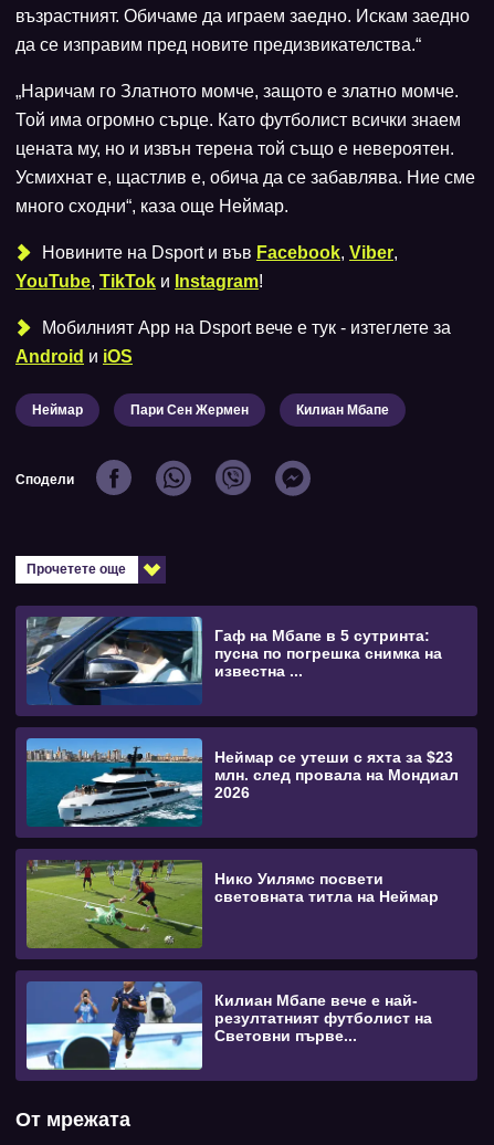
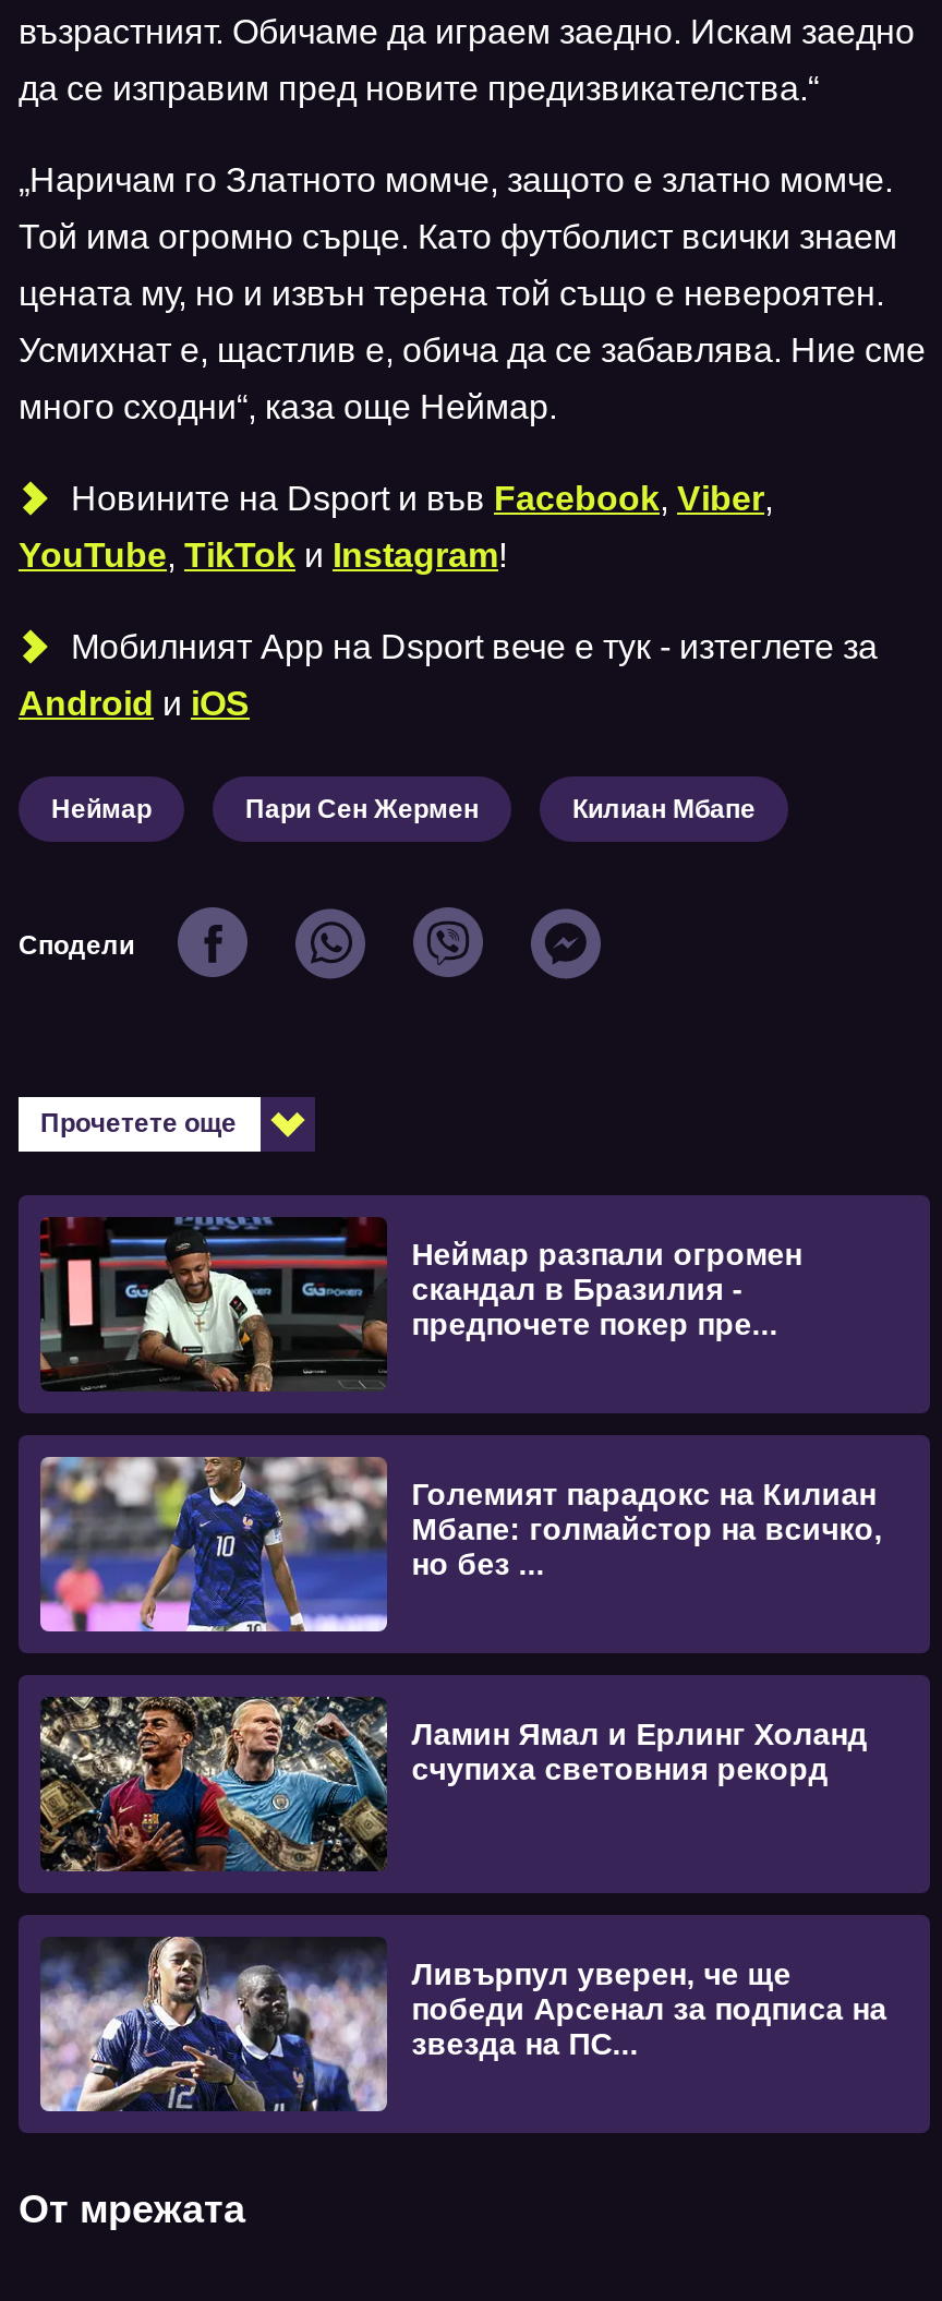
[25,616,442,705] [image] | Гаф на Мбапе в 5 сутринта: | пусна по погрешка снимка на | известна ... -> [38,1215,802,1394] [image] | Неймар разпали огромен | скандал в Бразилия - | предпочете покер пре...
[25,737,459,827] [image] | Неймар се утеши с яхта за $23 | млн. след провала на Мондиал | 2026 -> [38,1455,882,1634] [image] | Големият парадокс на Килиан | Мбапе: голмайстор на всичко, | но без ...
[25,860,439,949] [image] | Нико Уилямс посвети | световната титла на Неймар -> [38,1695,867,1871] [image] | Ламин Ямал и Ерлинг Холанд | счупиха световния рекорд
[27,980,432,1071] [image] | Килиан Мбапе вече е най- | резултатният футболист на | Световни първе... -> [38,1935,887,2113] [image] | Ливърпул уверен, че ще | победи Арсенал за подписа на | звезда на ПС...

